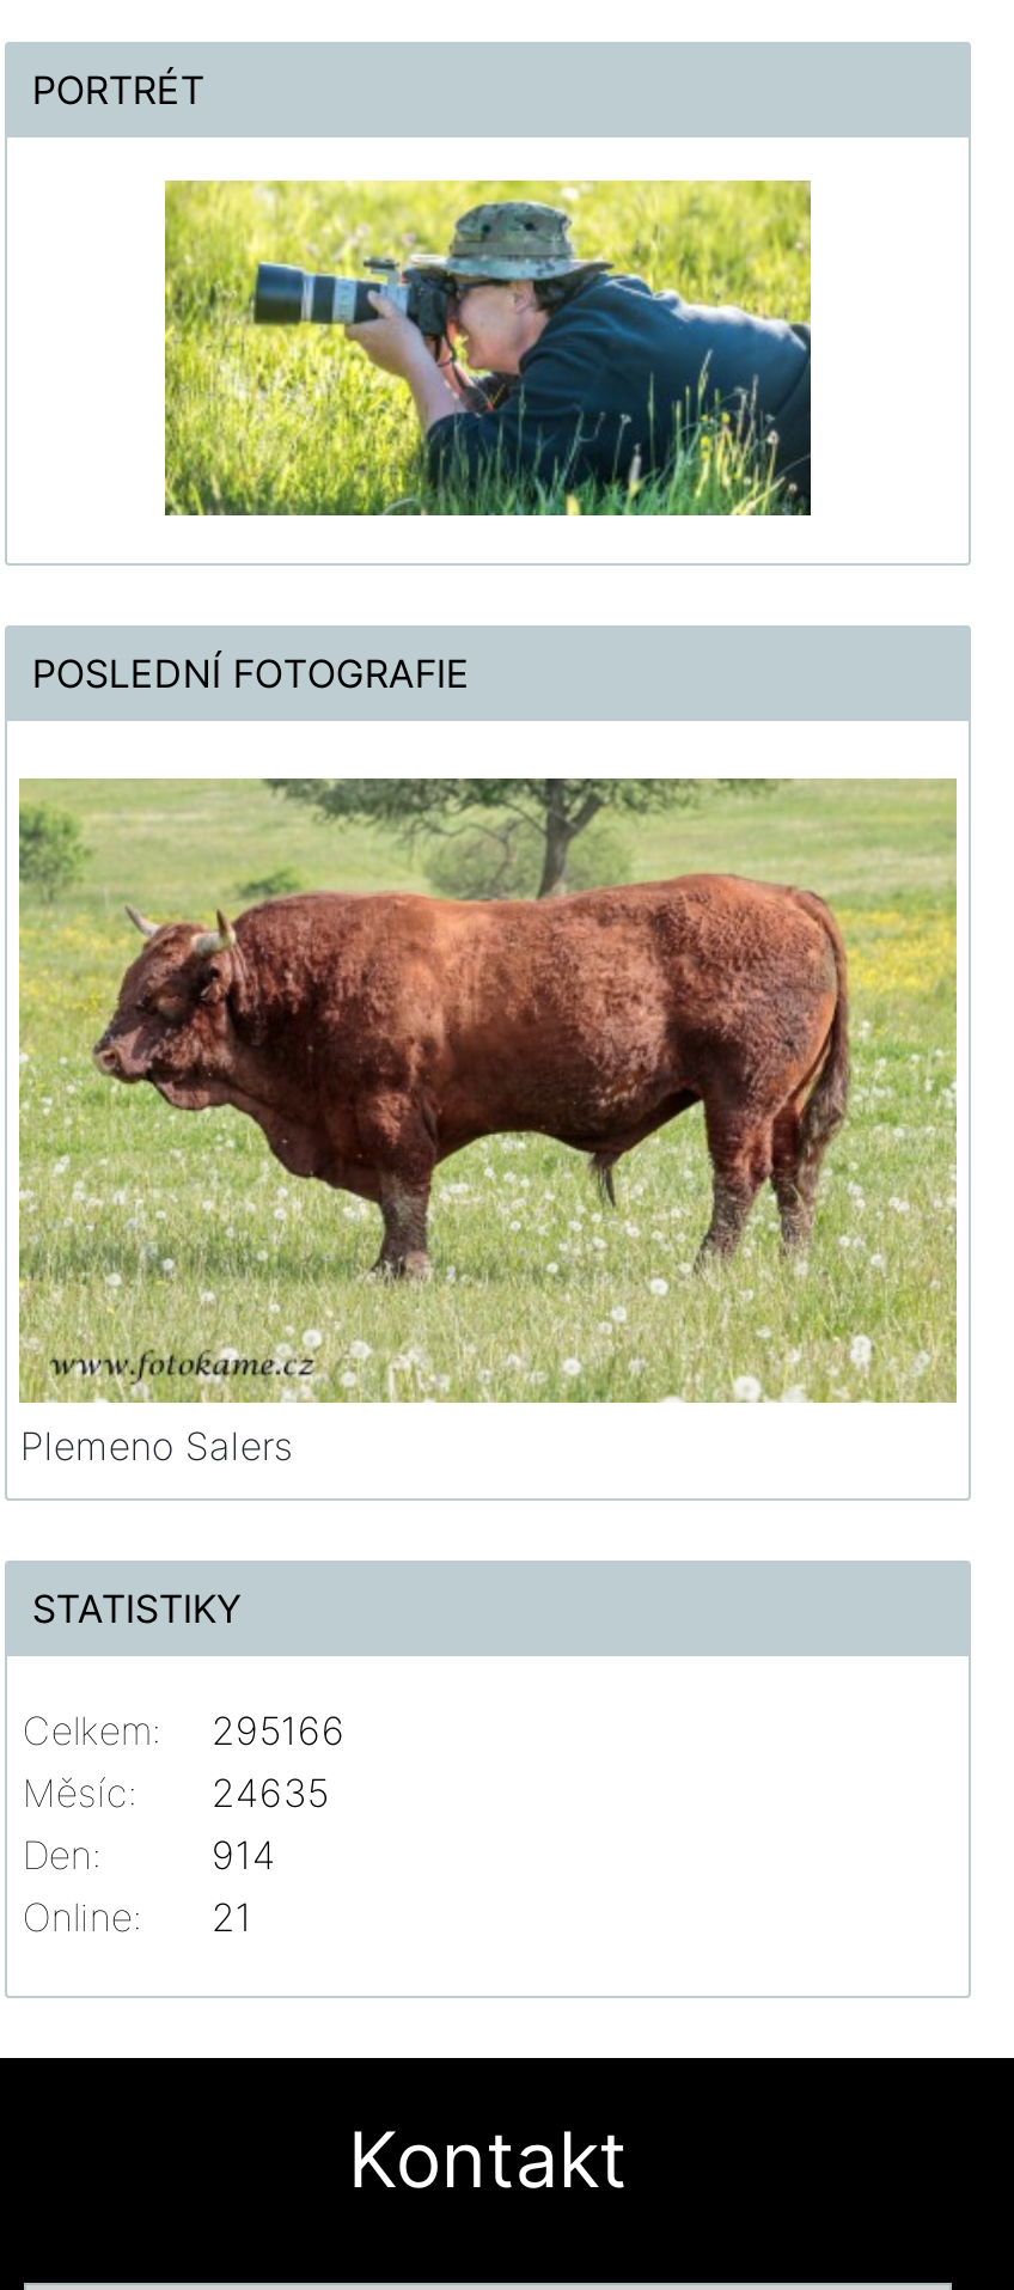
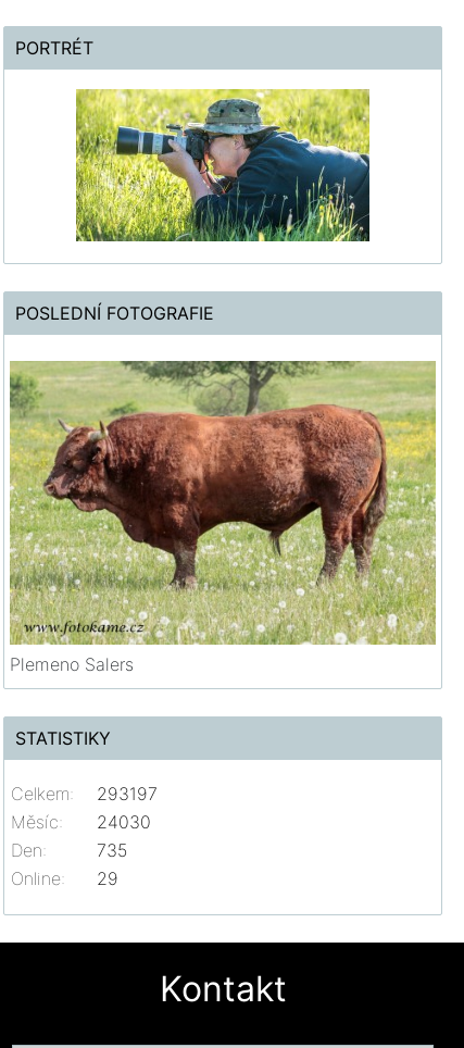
[22,1705,345,1753] Celkem: 295166 -> [11,782,158,804] Celkem: 293197
[22,1768,329,1815] Měsíc: 24635 -> [11,811,151,832] Měsíc: 24030
[211,1830,276,1878] 914 -> [97,839,128,861] 735
[22,1892,252,1940] Online: 21 -> [11,867,119,889] Online: 29

